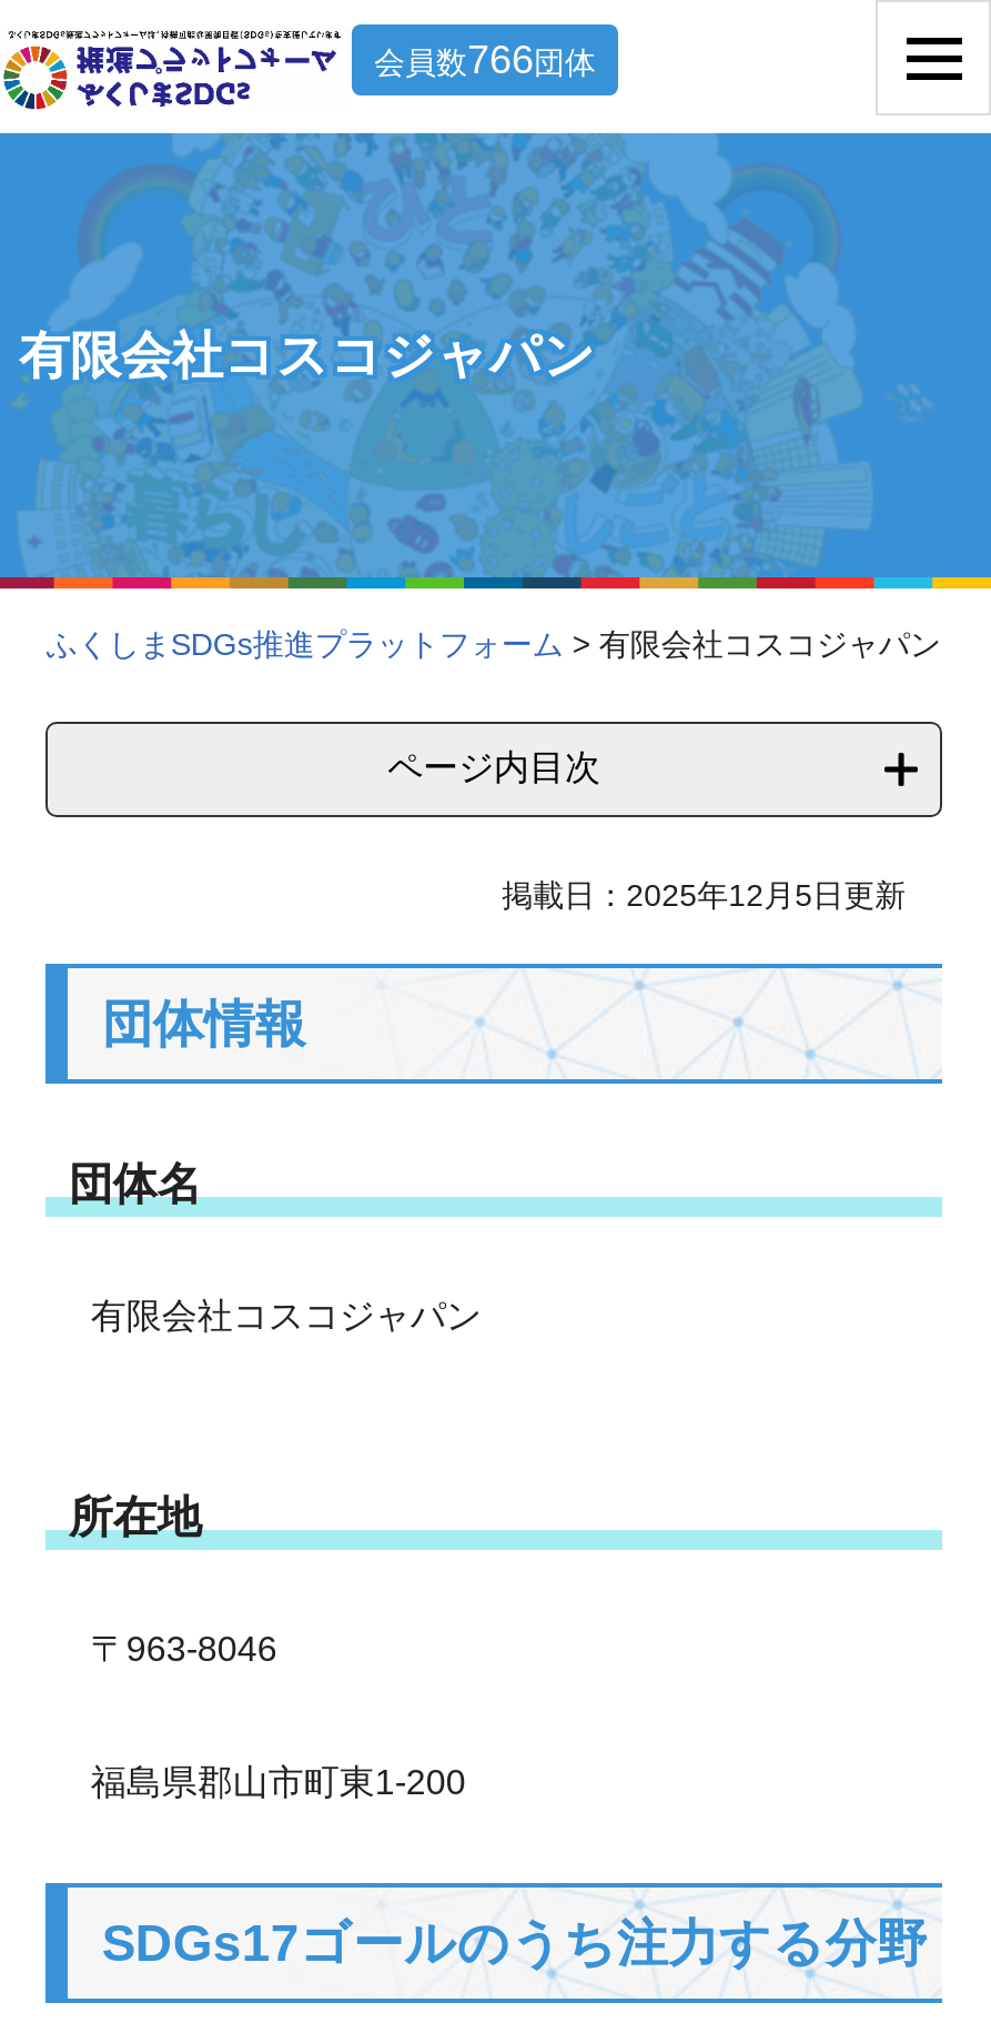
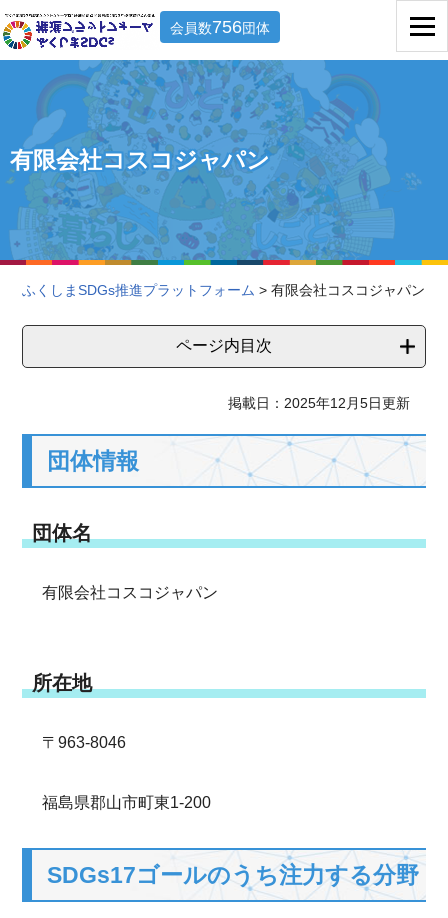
[374,37,596,81] 会員数766団体 -> [170,16,270,36] 会員数756団体

